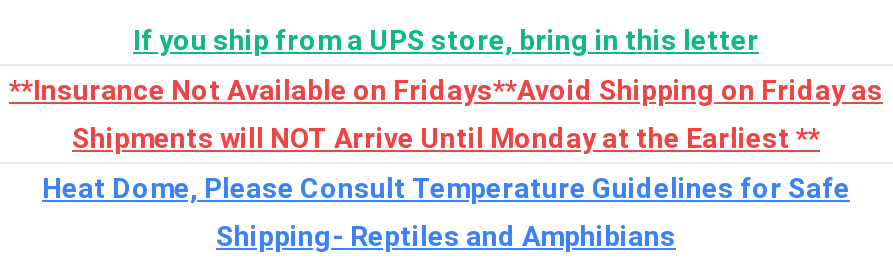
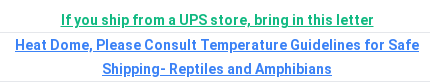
[9,74,883,154] **Insurance Not Available on Fridays**Avoid Shipping on Friday as | Shipments will NOT Arrive Until Monday at the Earliest ** -> none

